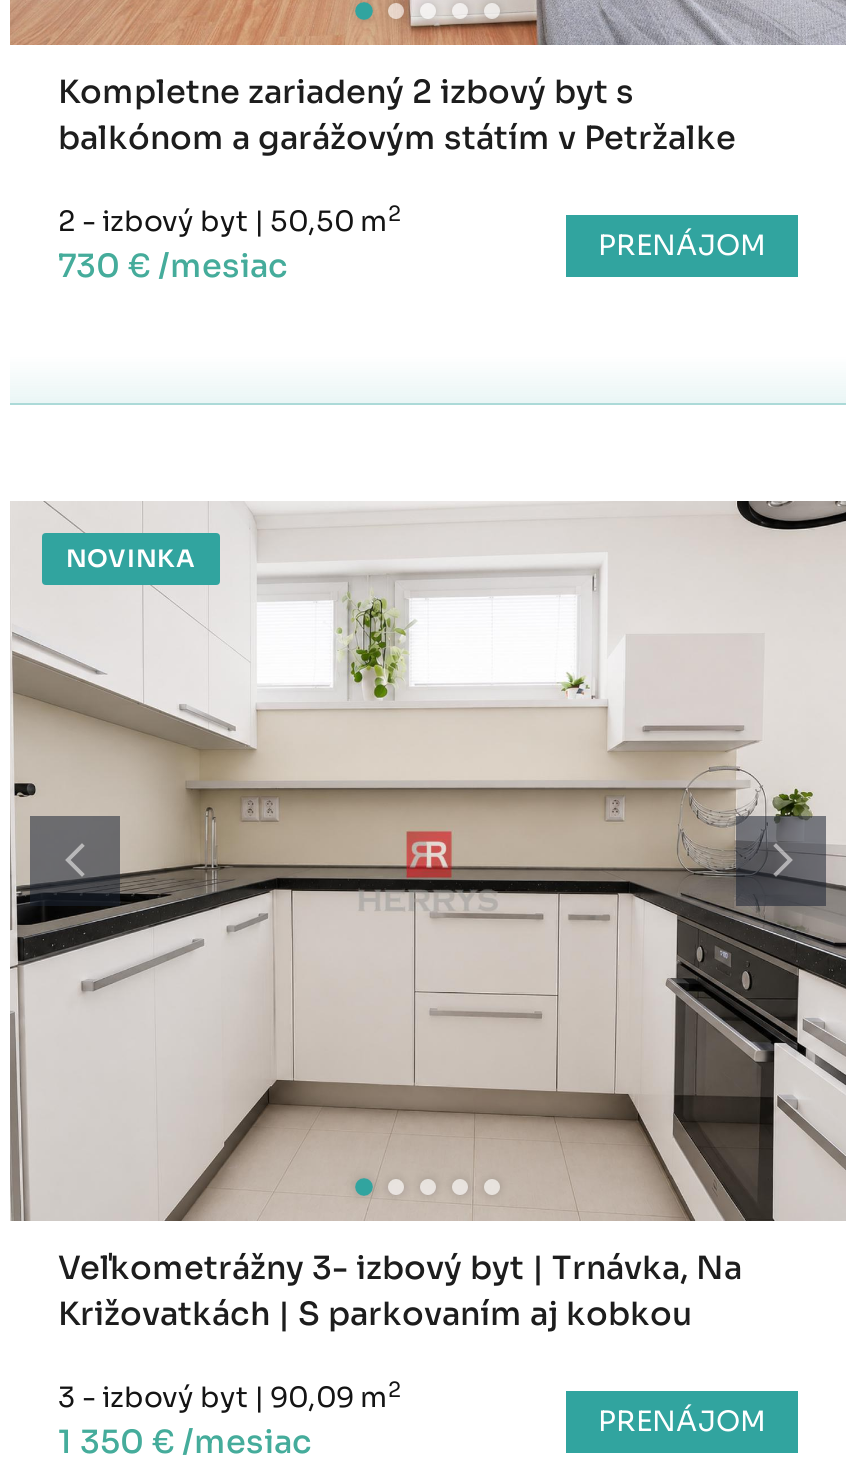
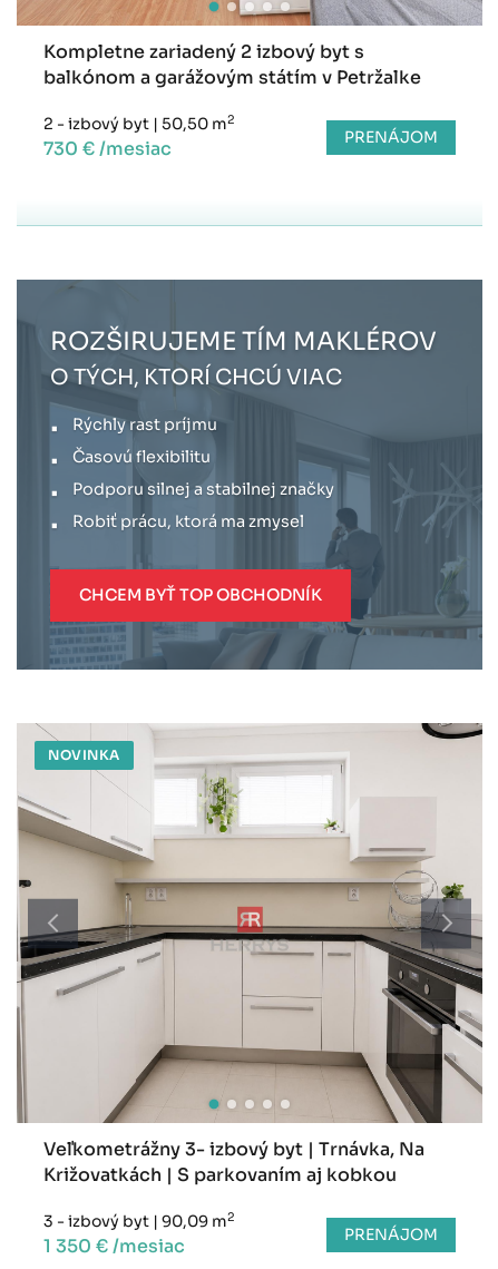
none -> [16,279,484,671] [image] | ROZŠIRUJEME TÍM MAKLÉROV | O TÝCH, KTORÍ CHCÚ VIAC | Rýchly rast príjmu | Časovú flexibilitu | Podporu silnej a stabilnej značky | Robiť prácu, ktorá ma zmysel
none -> [79,585,322,605] CHCEM BYŤ TOP OBCHODNÍK

